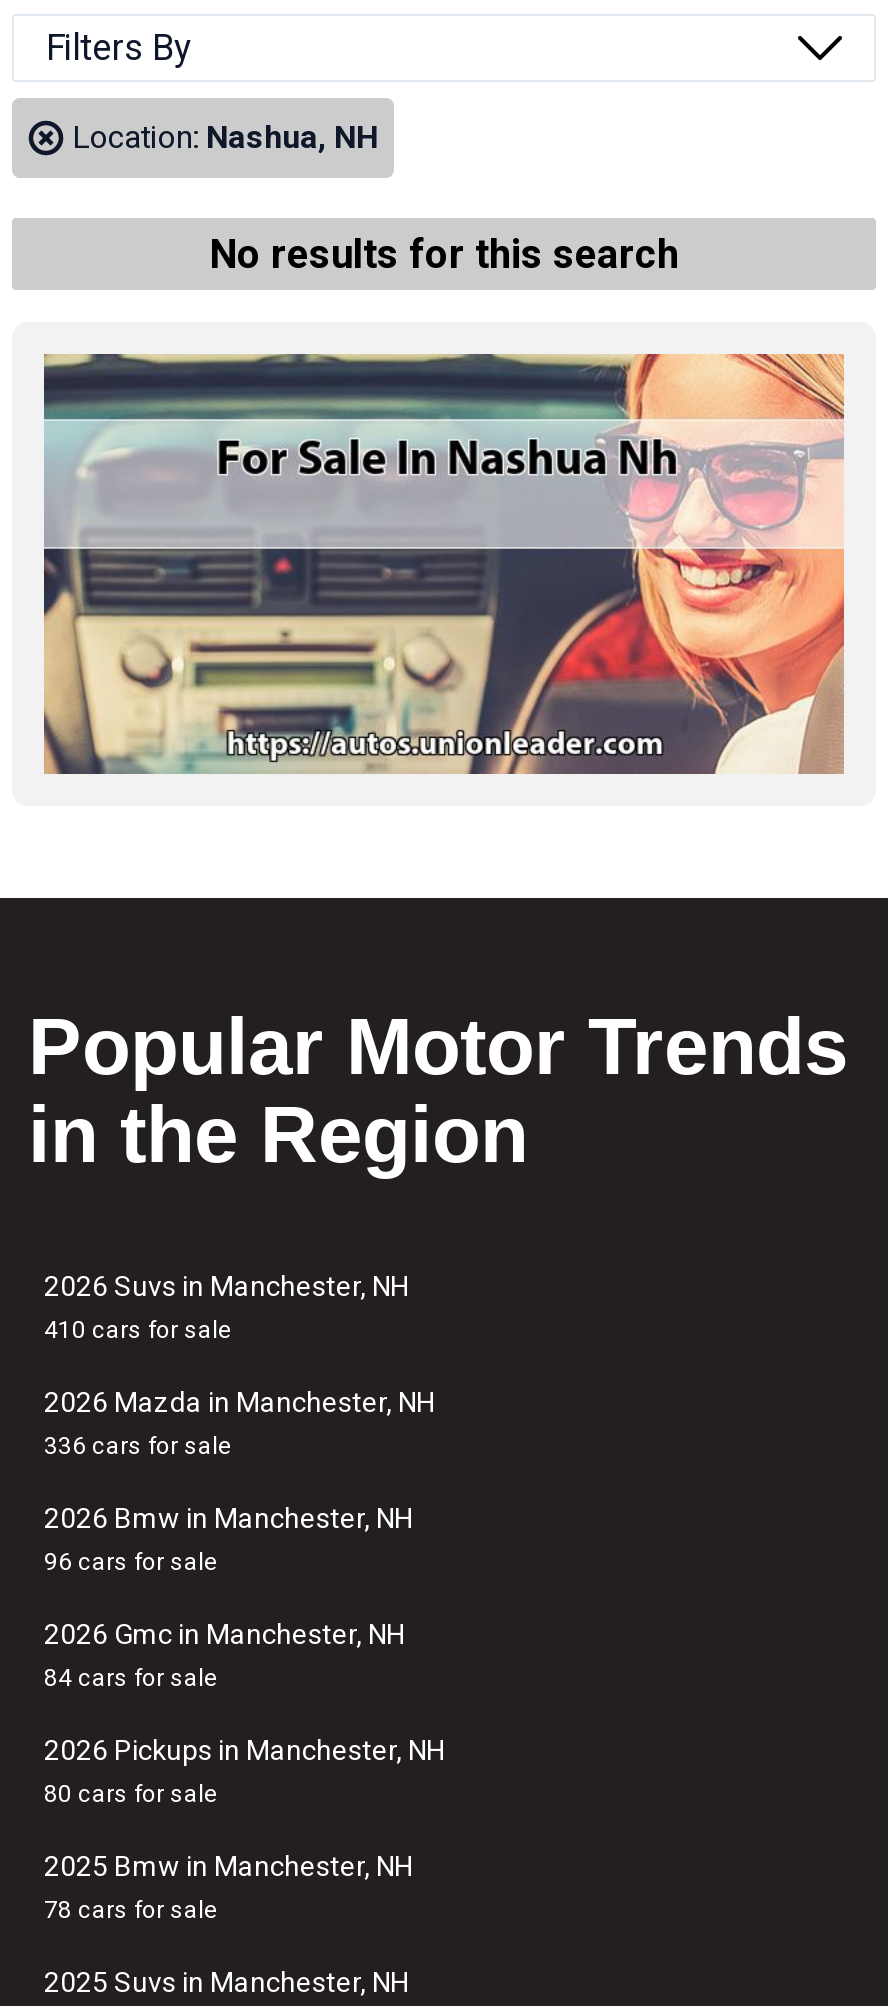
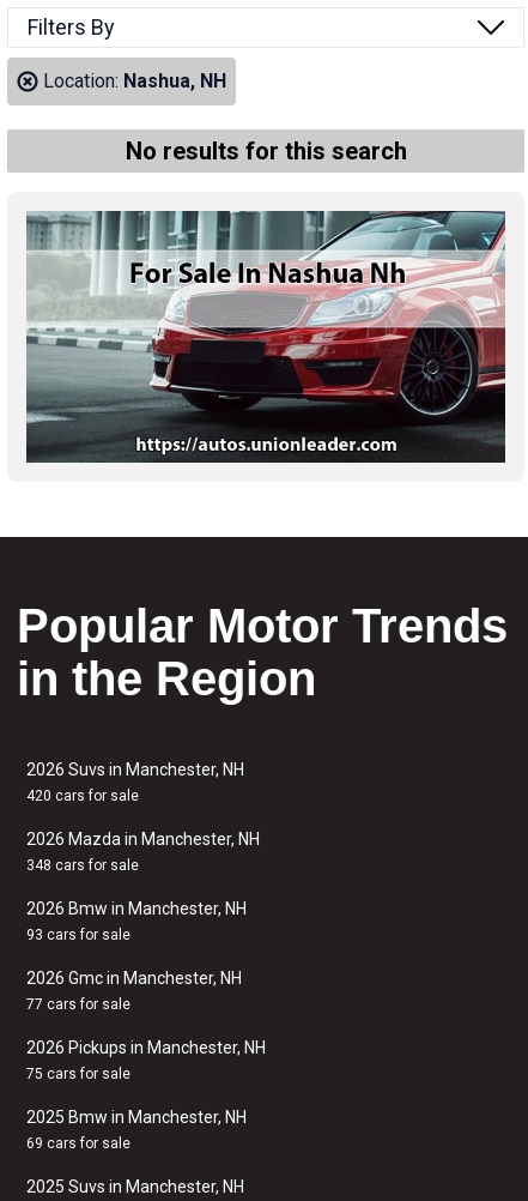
[42,352,846,776] [image] -> [25,210,506,464] [image]
[44,1316,232,1344] 410 cars for sale -> [26,787,139,804] 420 cars for sale
[44,1432,232,1460] 336 cars for sale -> [26,857,139,874] 348 cars for sale
[44,1548,218,1576] 96 cars for sale -> [26,927,131,943] 93 cars for sale
[44,1664,218,1692] 84 cars for sale -> [26,996,131,1013] 77 cars for sale
[44,1780,218,1808] 80 cars for sale -> [26,1066,131,1082] 75 cars for sale
[44,1896,218,1924] 78 cars for sale -> [26,1135,131,1152] 69 cars for sale

